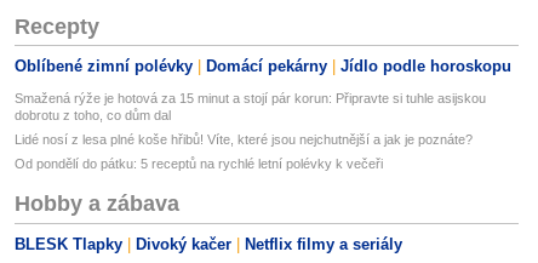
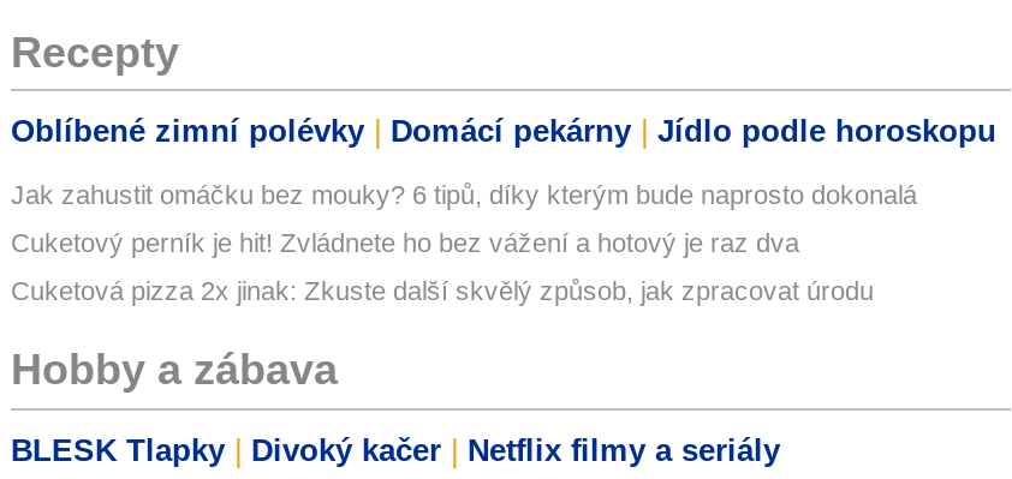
[15,91,486,123] Smažená rýže je hotová za 15 minut a stojí pár korun: Připravte si tuhle asijskou | dobrotu z toho, co dům dal -> [11,181,917,210] Jak zahustit omáčku bez mouky? 6 tipů, díky kterým bude naprosto dokonalá
[15,133,473,147] Lidé nosí z lesa plné koše hřibů! Víte, které jsou nejchutnější a jak je poznáte? -> [11,229,799,258] Cuketový perník je hit! Zvládnete ho bez vážení a hotový je raz dva
[15,157,383,171] Od pondělí do pátku: 5 receptů na rychlé letní polévky k večeři -> [11,277,874,306] Cuketová pizza 2x jinak: Zkuste další skvělý způsob, jak zpracovat úrodu

